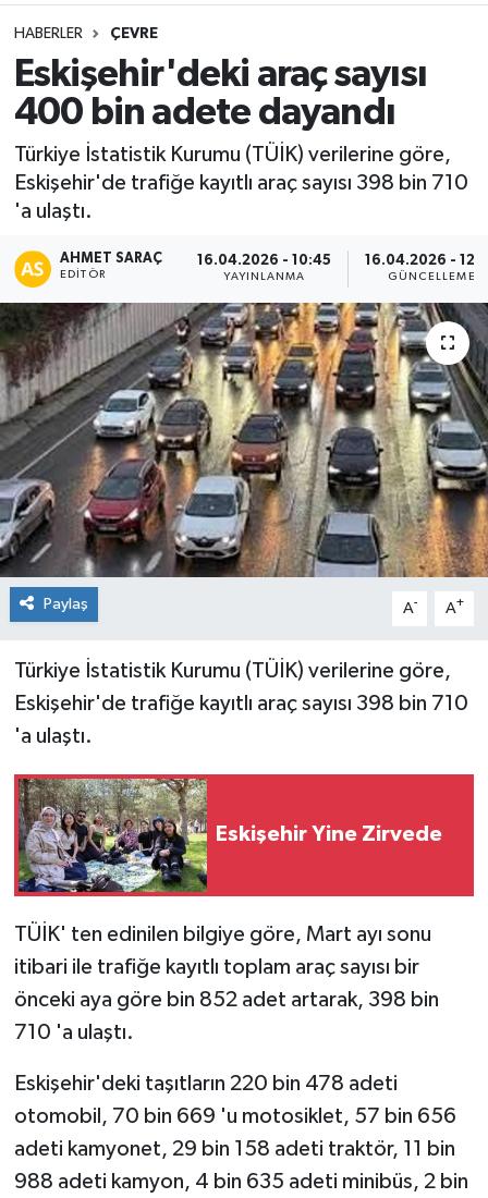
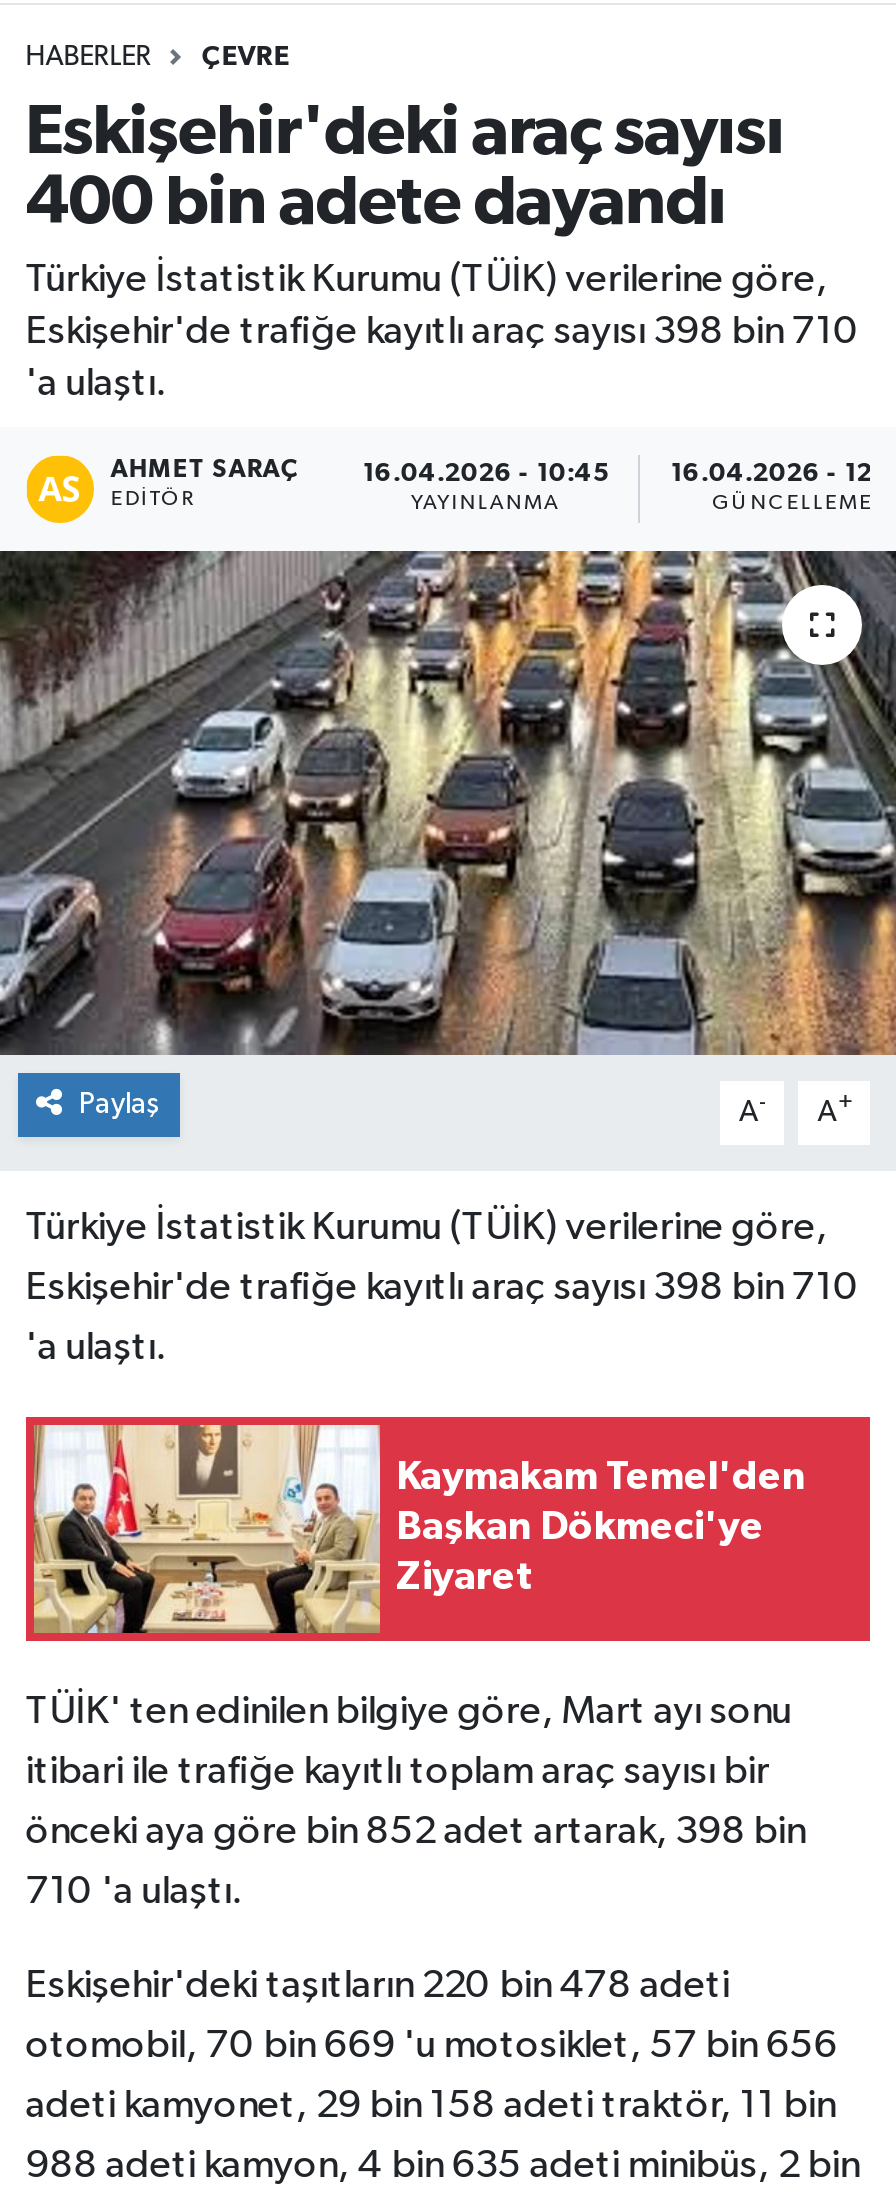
[17,778,442,893] [image] | Eskişehir Yine Zirvede -> [32,1423,806,1635] [image] | Kaymakam Temel'den | Başkan Dökmeci'ye | Ziyaret

